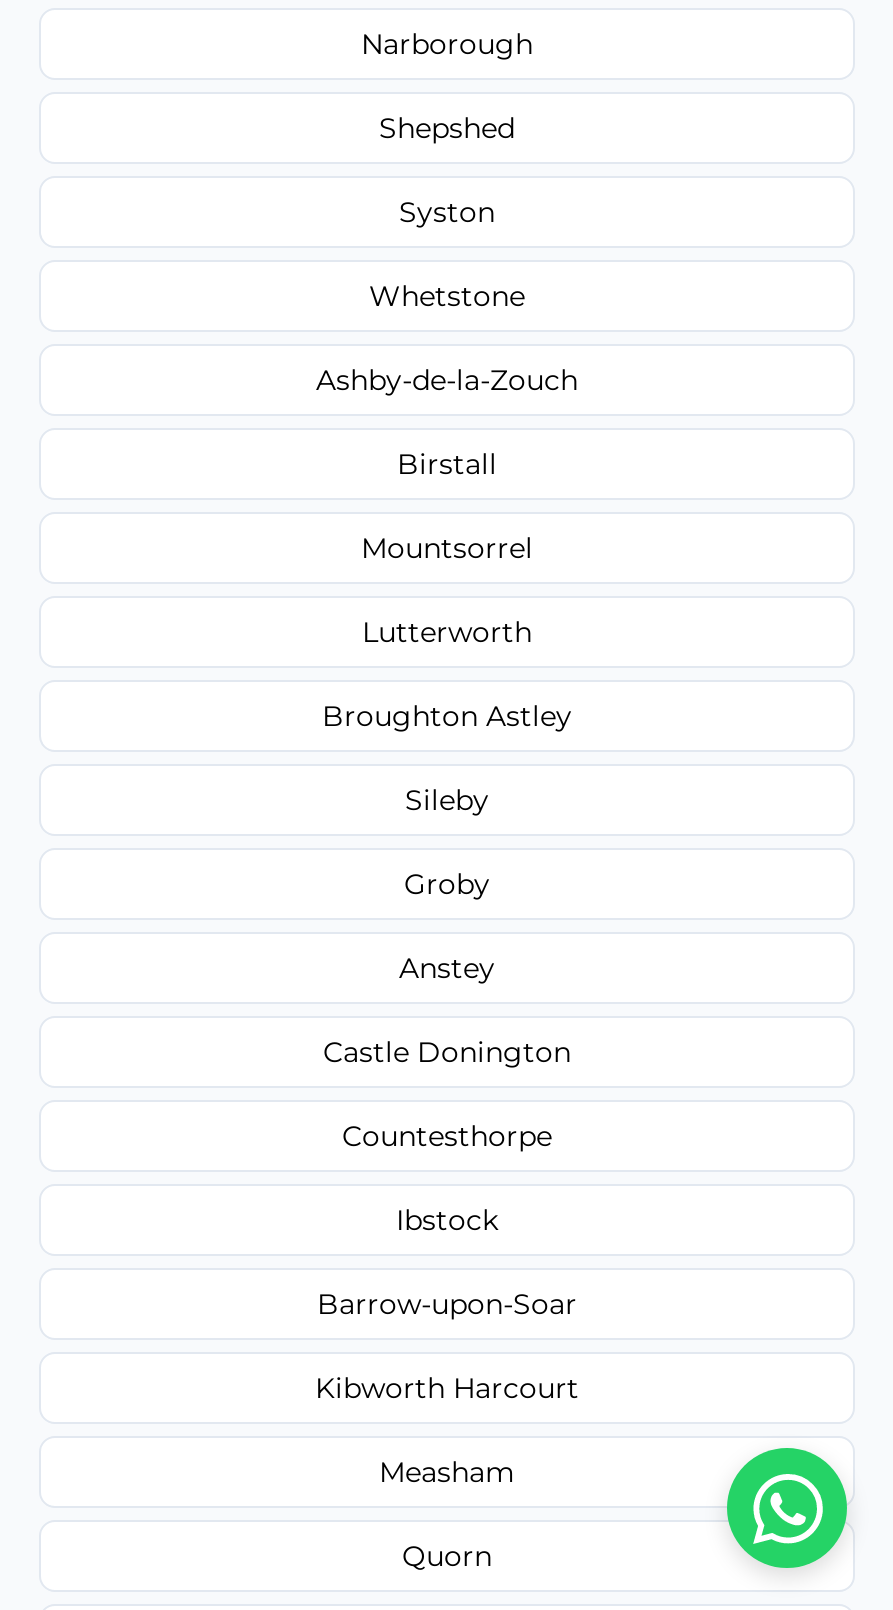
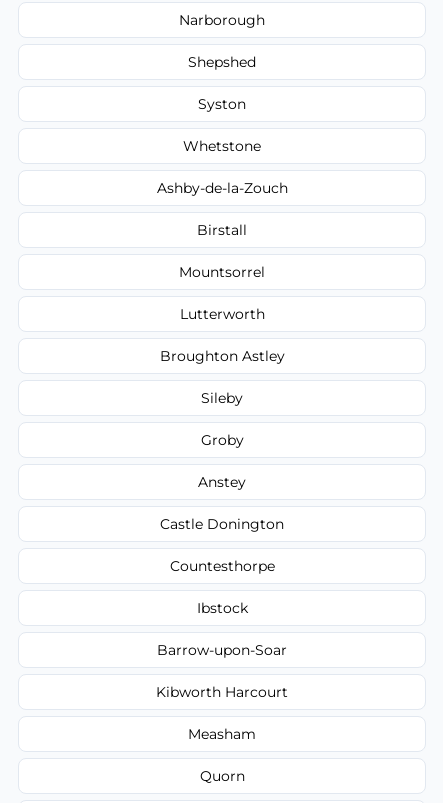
[723,1444,851,1578] [image] -> none

